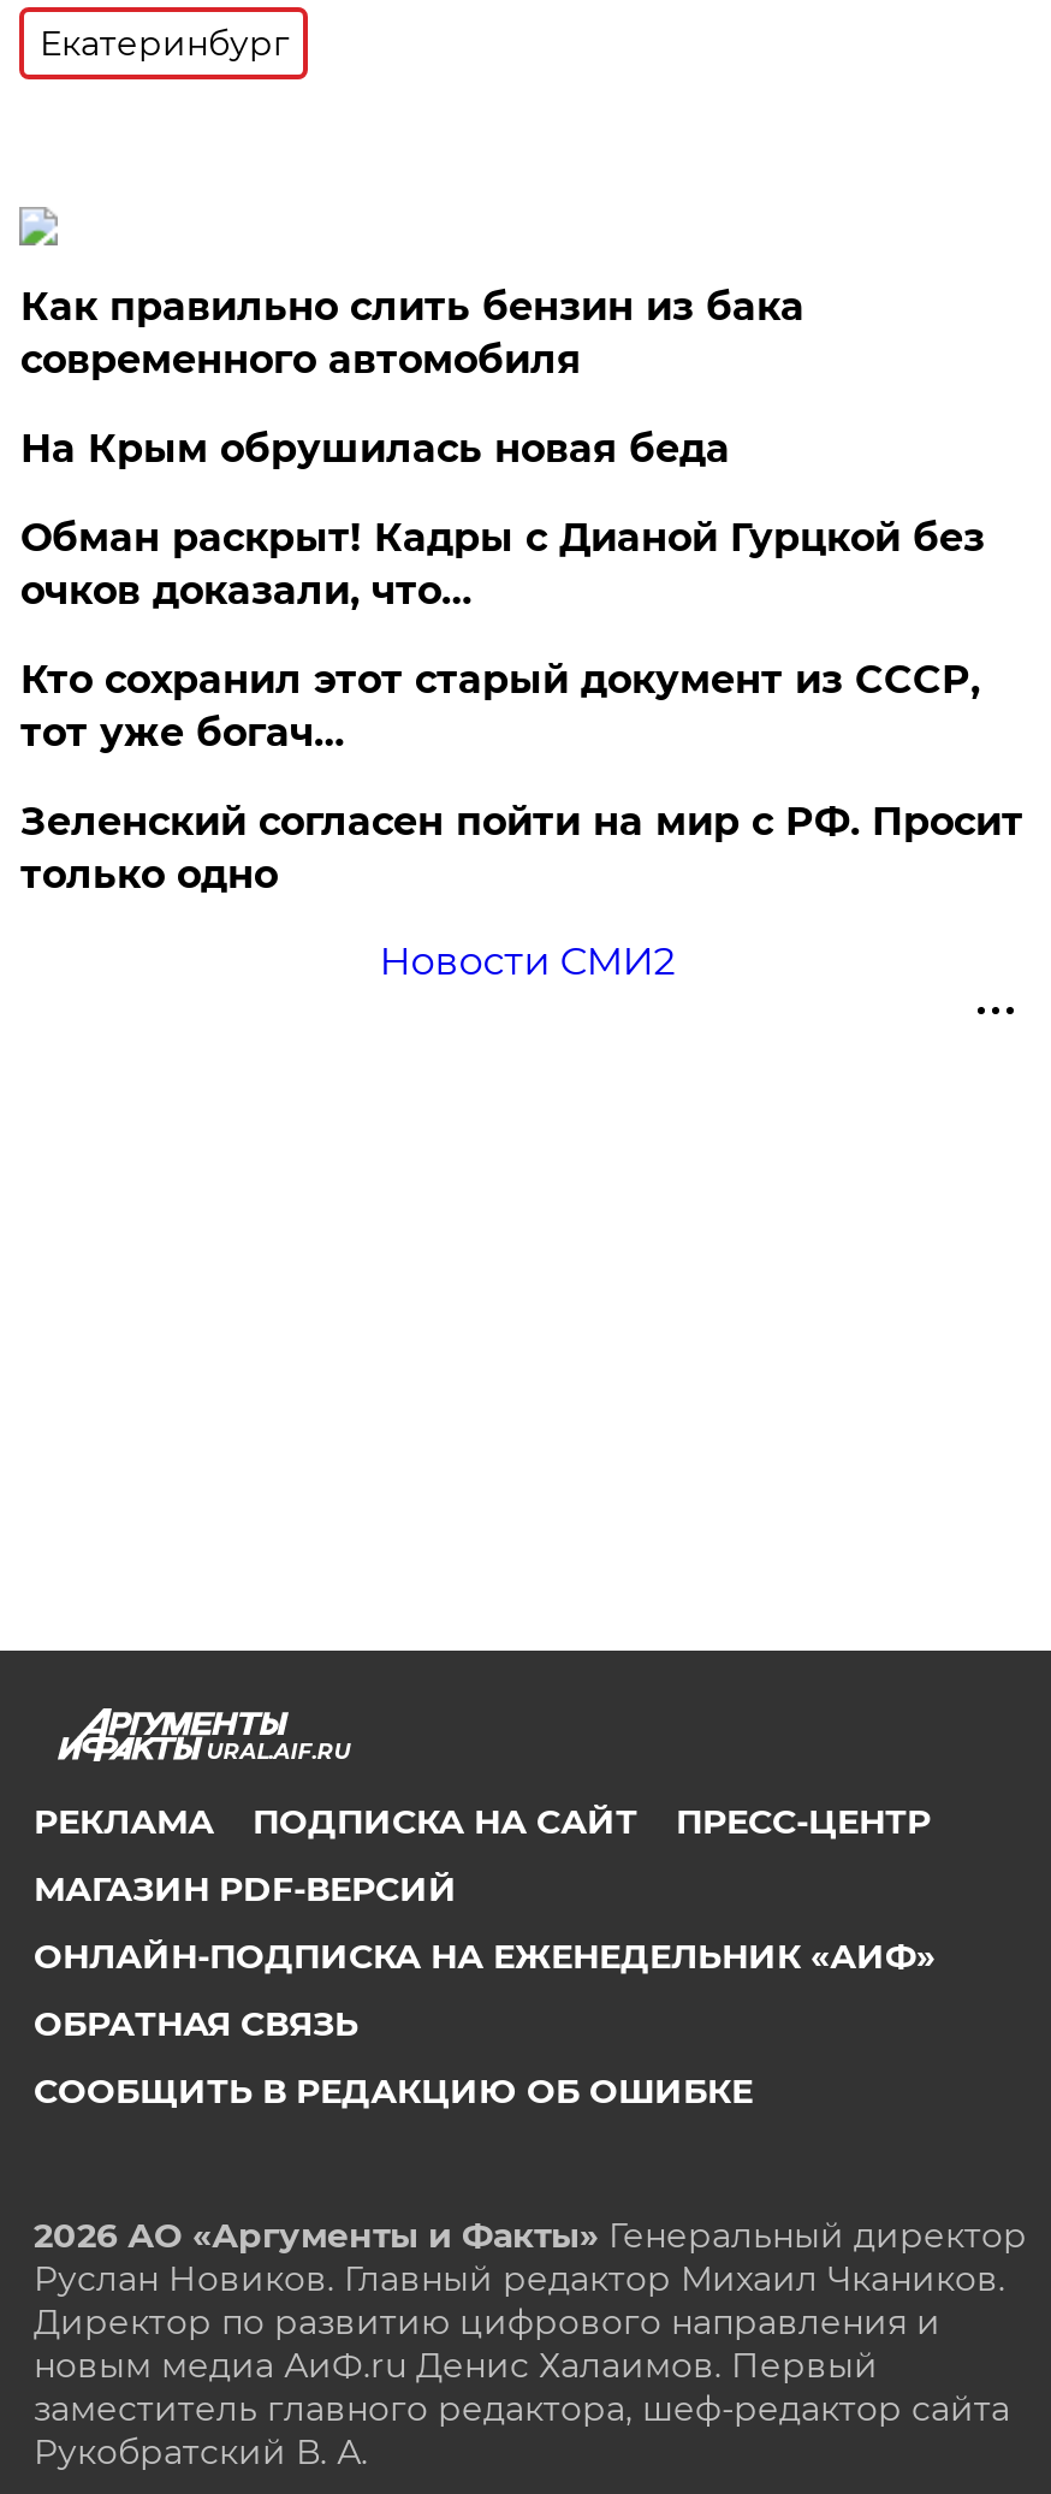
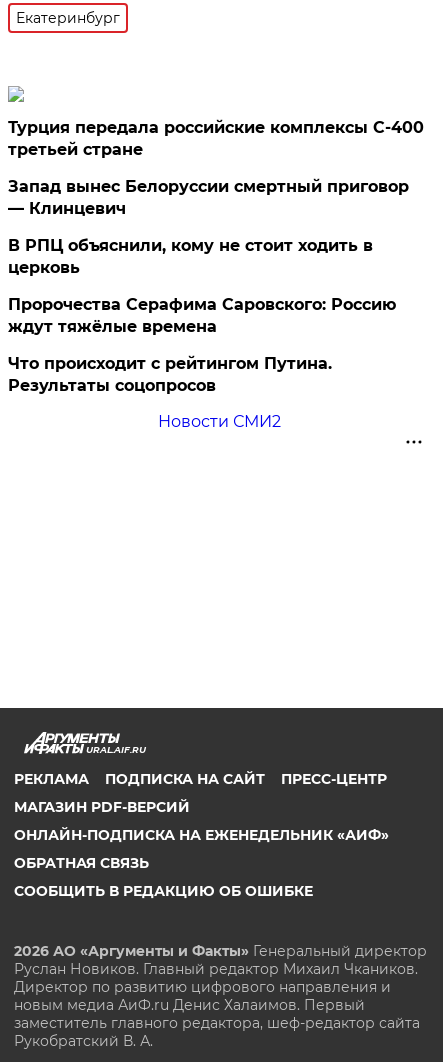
[20,283,804,382] Как правильно слить бензин из бака | современного автомобиля -> [8,118,424,159] Турция передала российские комплексы С-400 | третьей стране
[20,425,730,471] На Крым обрушилась новая беда -> [8,177,409,218] Запад вынес Белоруссии смертный приговор | — Клинцевич
[20,514,985,613] Обман раскрыт! Кадры с Дианой Гурцкой без | очков доказали, что… -> [8,236,373,277] В РПЦ объяснили, кому не стоит ходить в | церковь
[20,656,980,755] Кто сохранил этот старый документ из СССР, | тот уже богач… -> [8,295,396,336] Пророчества Серафима Саровского: Россию | ждут тяжёлые времена
[20,798,1023,897] Зеленский согласен пойти на мир с РФ. Просит | только одно -> [8,354,332,395] Что происходит с рейтингом Путина. | Результаты соцопросов

